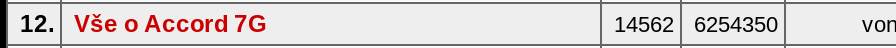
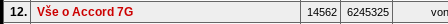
[608,12,778,36] 14562 6254350 -> [304,6,389,18] 14562 6245325

